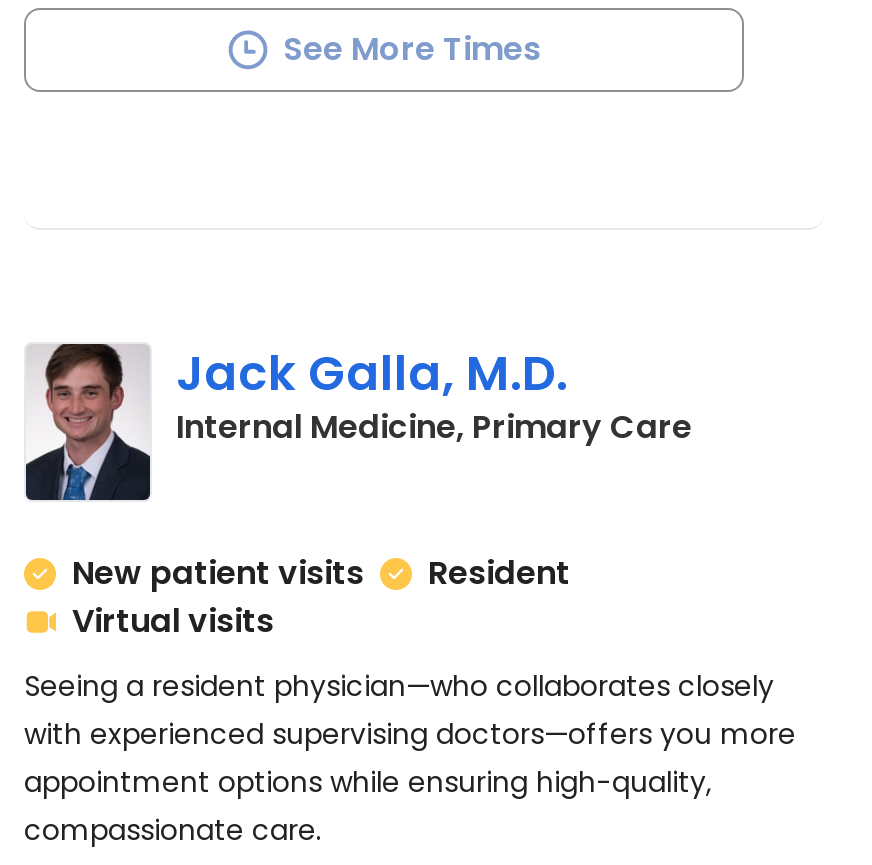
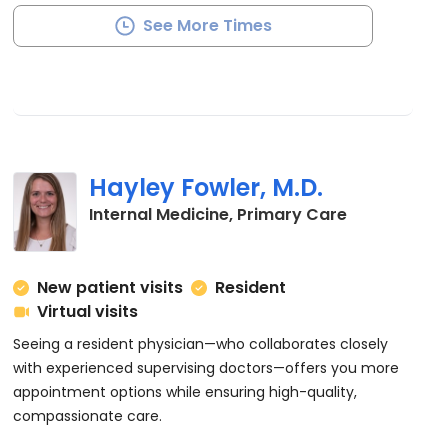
[24,340,568,502] [image] | Jack Galla, M.D. -> [14,171,323,252] [image] | Hayley Fowler, M.D.

